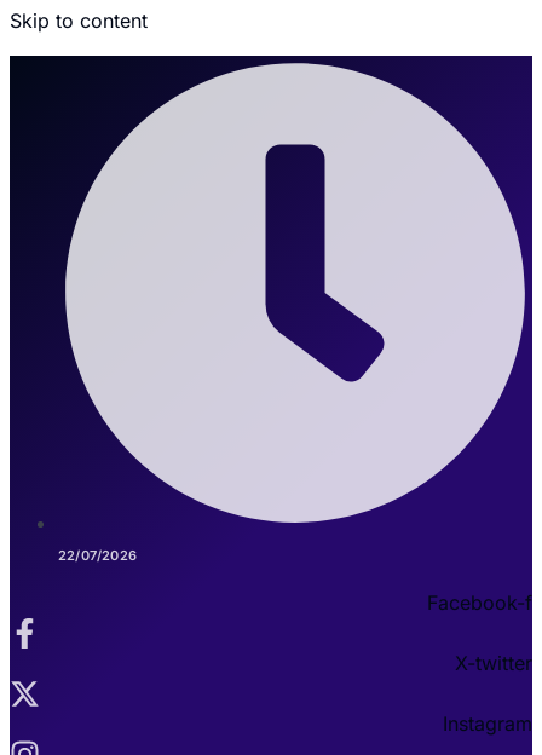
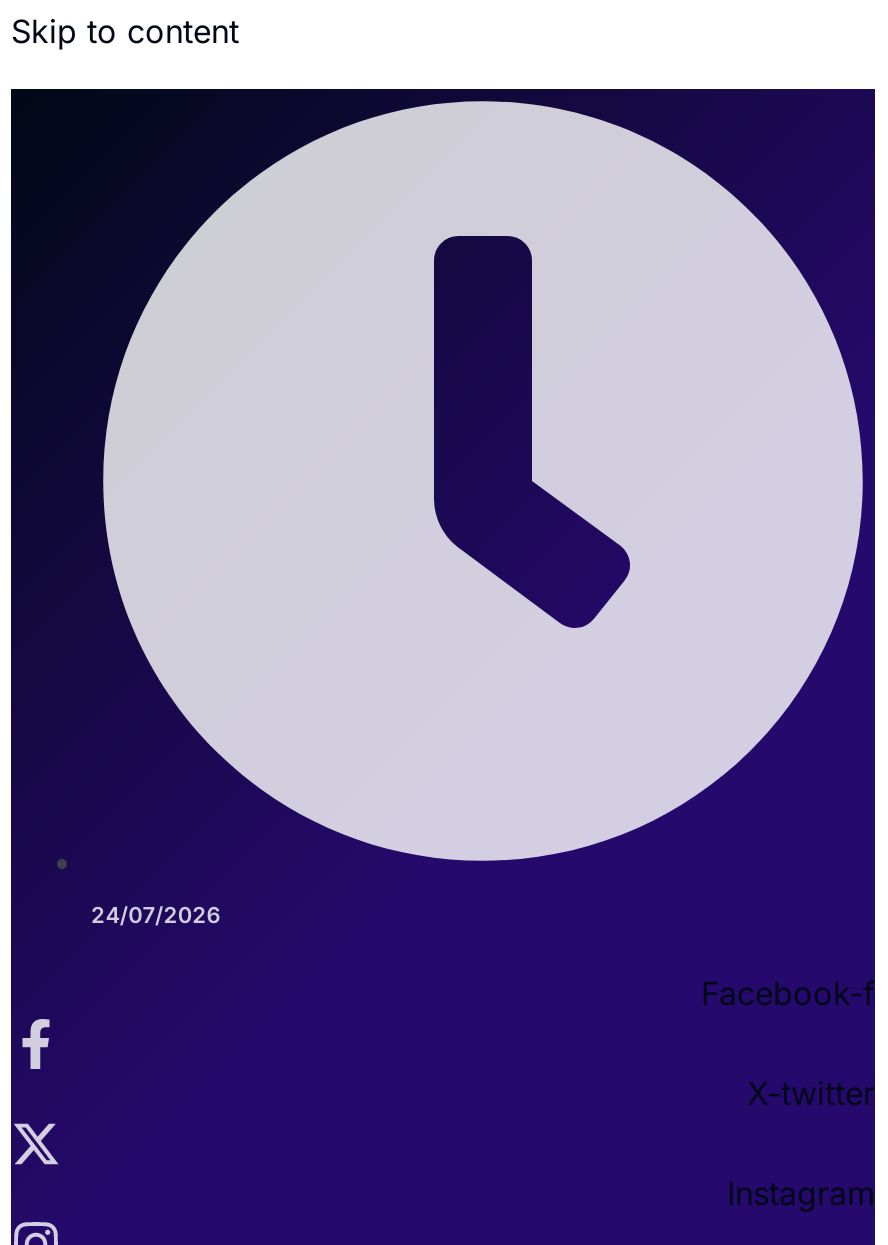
[58,547,137,564] 22/07/2026 -> [91,901,221,929] 24/07/2026

